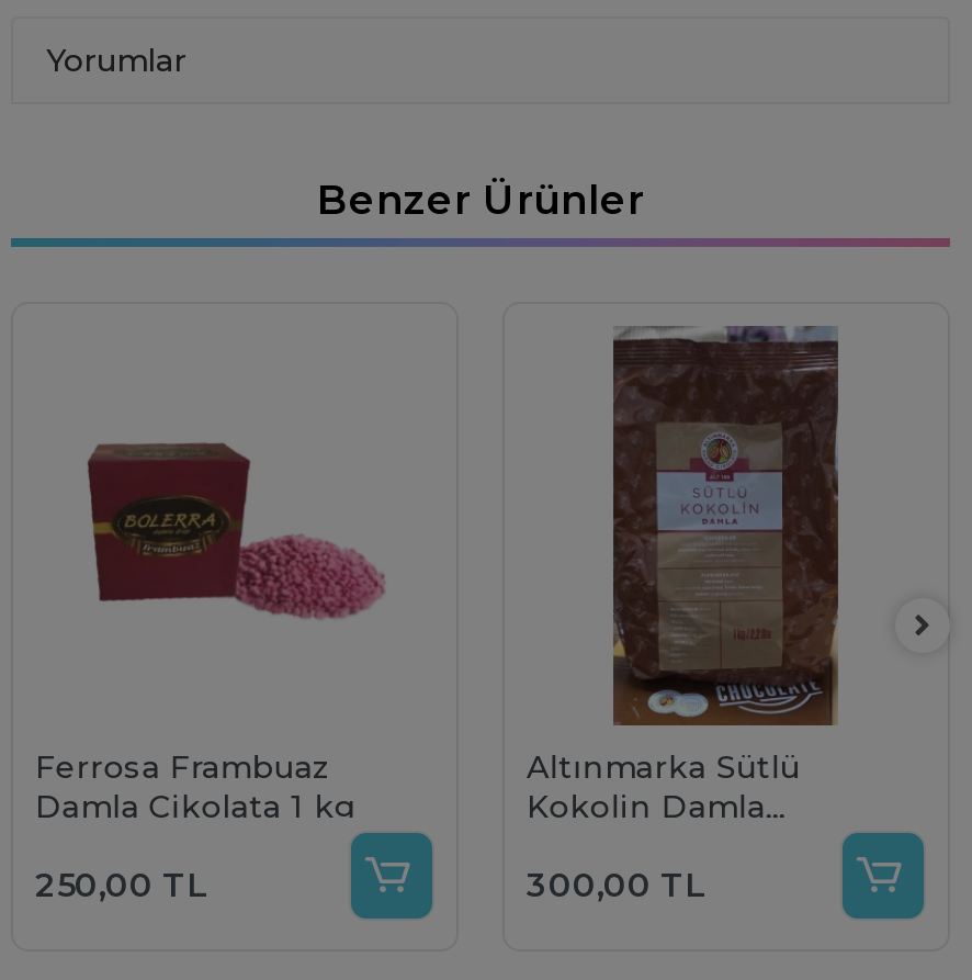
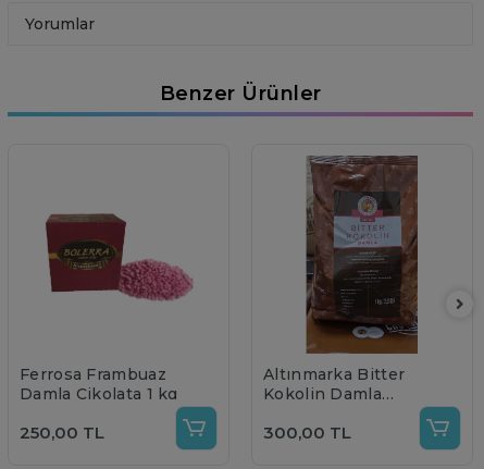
[527,326,838,788] [image] | Altınmarka Sütlü -> [263,155,419,385] [image] | Altınmarka Bitter

